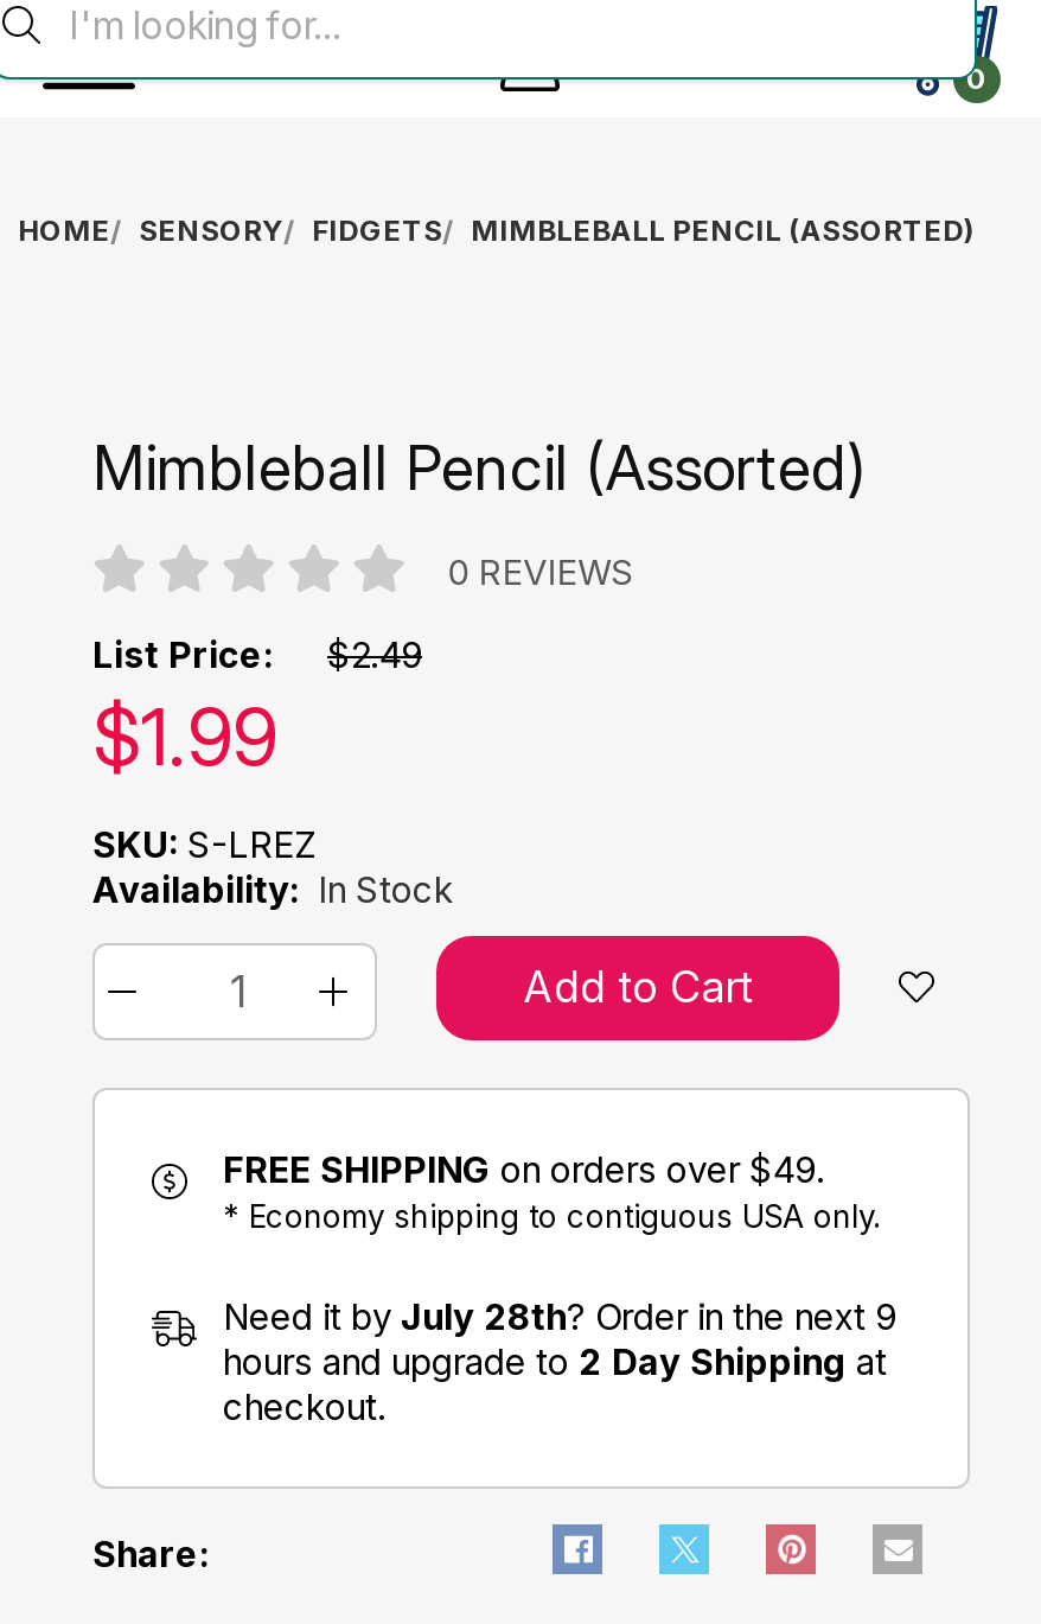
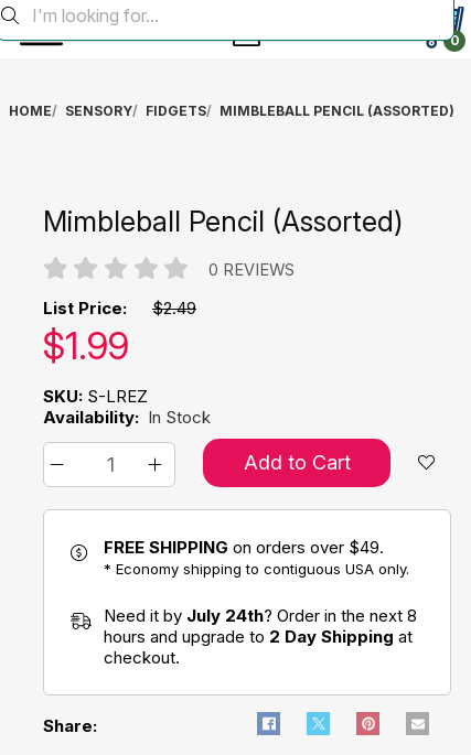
[223,1294,896,1339] Need it by July 28th? Order in the next 9 -> [104,605,417,626] Need it by July 24th? Order in the next 8

